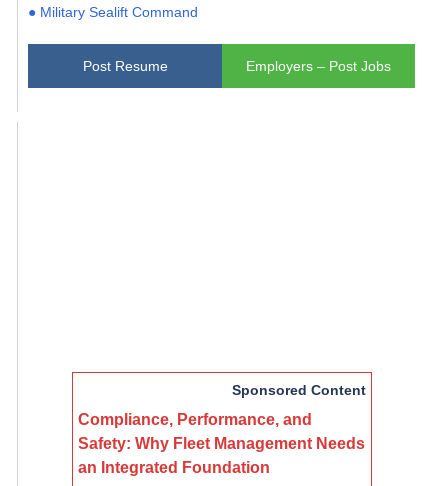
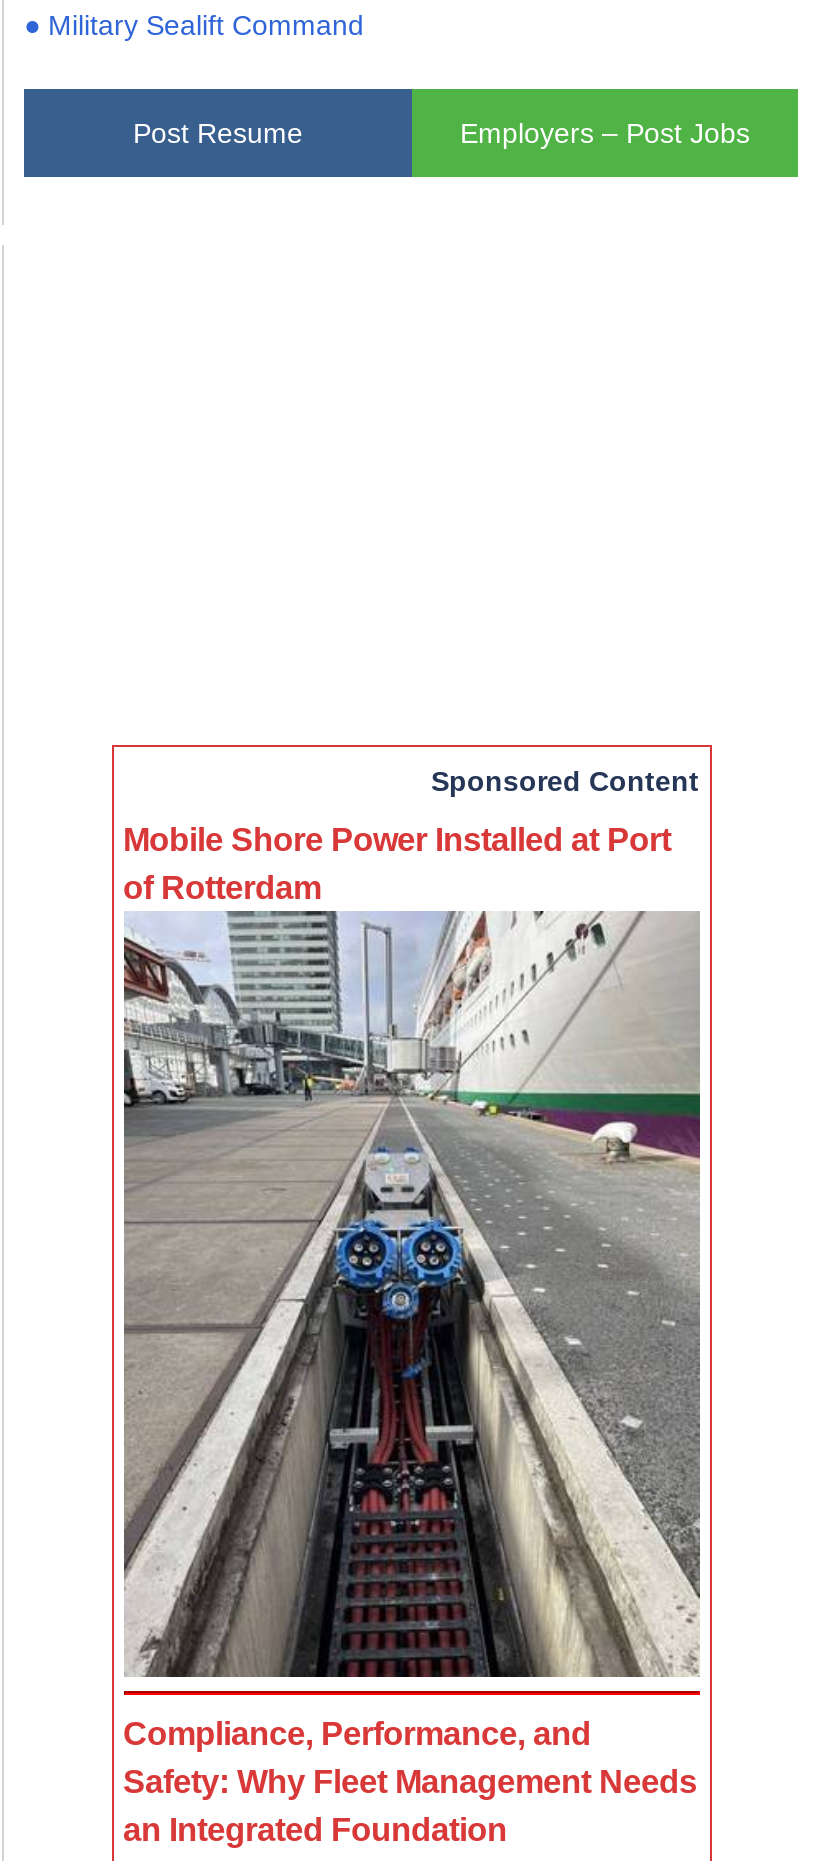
none -> [122,910,702,1698] [image]
none -> [123,820,671,904] Mobile Shore Power Installed at Port | of Rotterdam

